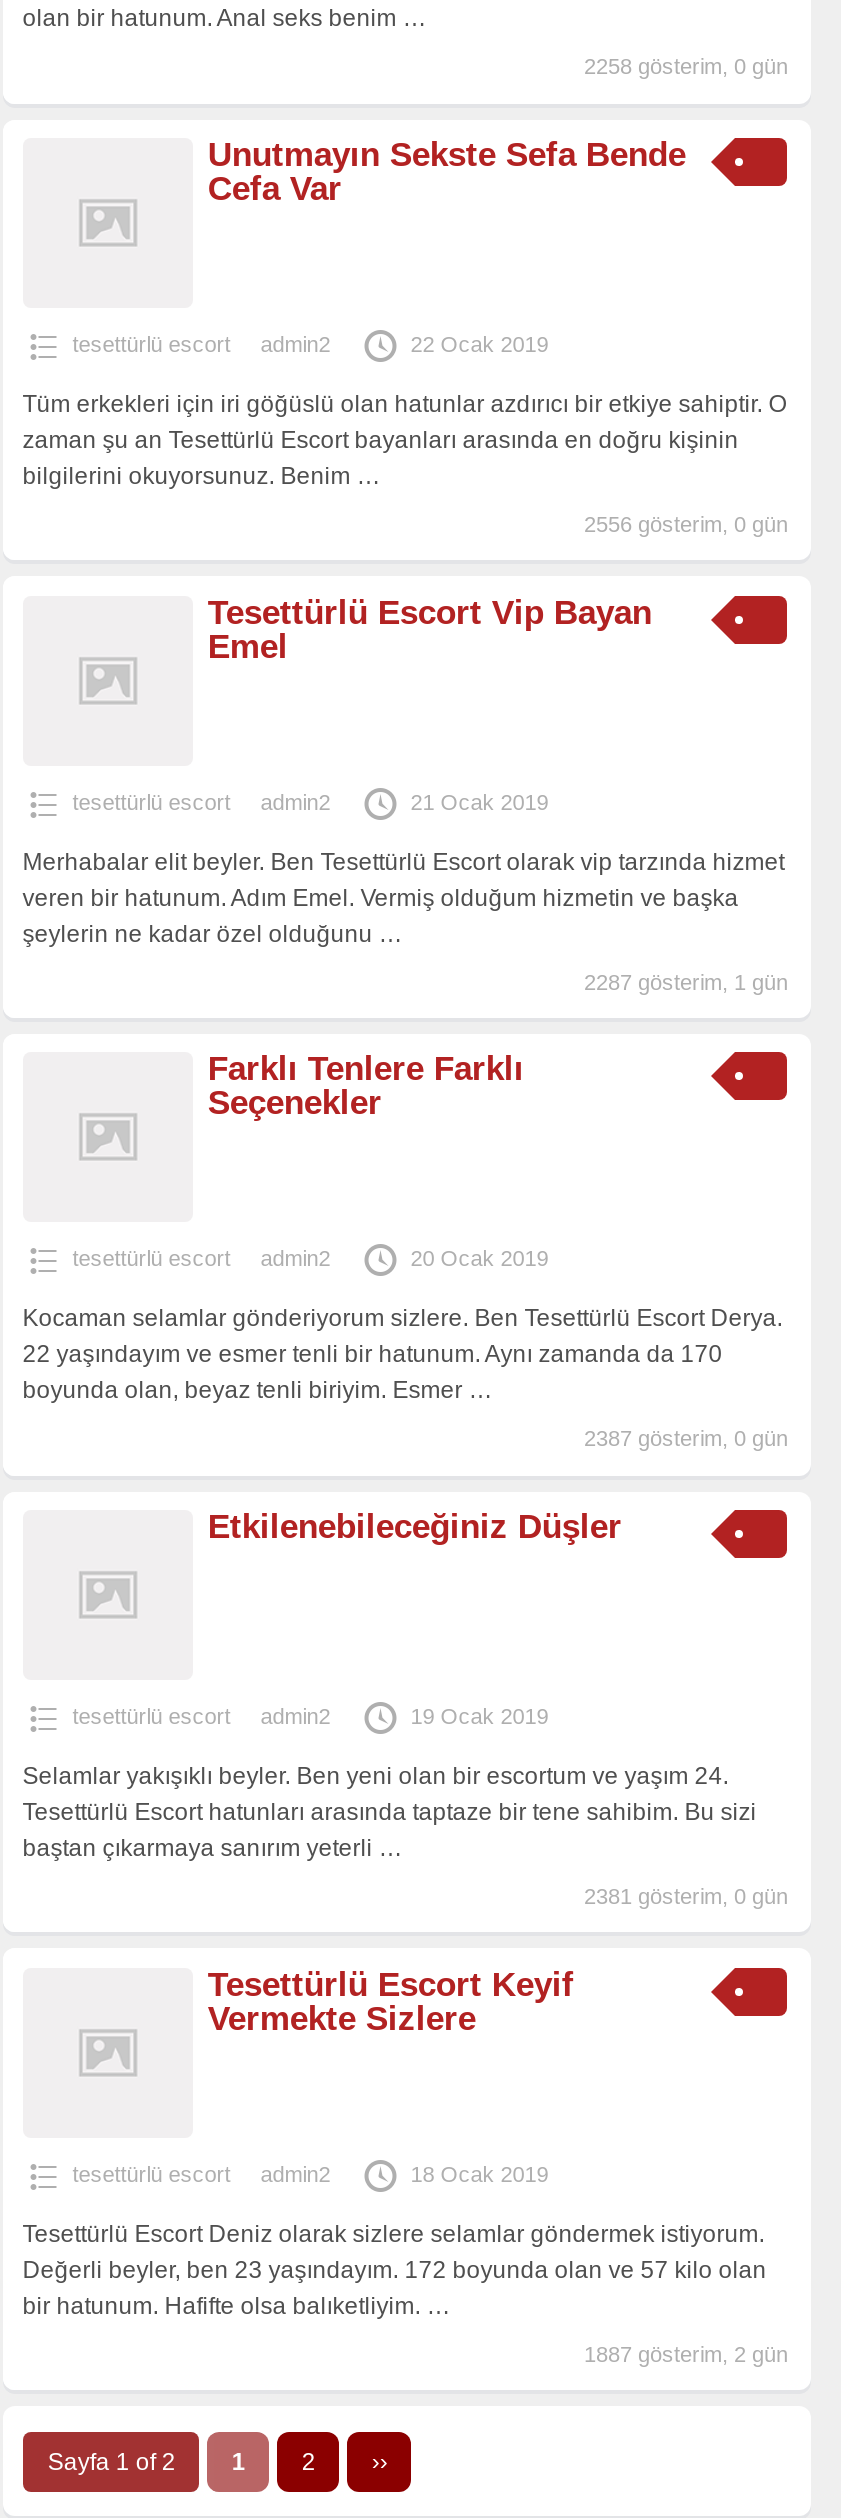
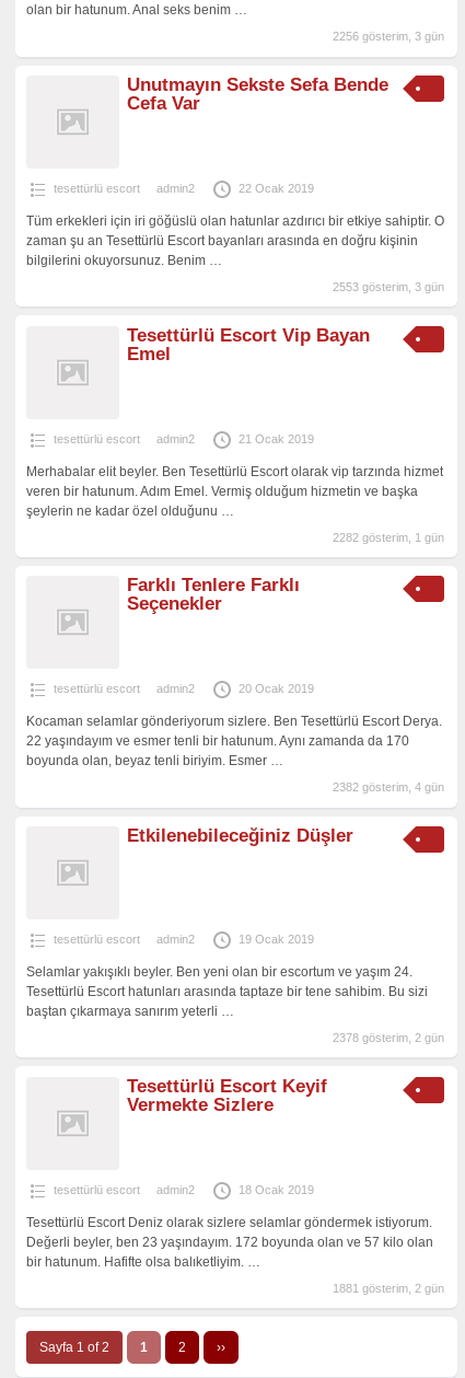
[584,54,788,78] 2258 gösterim, 0 gün -> [333,30,445,43] 2256 gösterim, 3 gün
[584,512,788,536] 2556 gösterim, 0 gün -> [333,280,445,293] 2553 gösterim, 3 gün
[584,969,788,993] 2287 gösterim, 1 gün -> [333,531,445,544] 2282 gösterim, 1 gün
[584,1427,788,1451] 2387 gösterim, 0 gün -> [333,781,445,794] 2382 gösterim, 4 gün
[584,1884,788,1908] 2381 gösterim, 0 gün -> [333,1031,445,1044] 2378 gösterim, 2 gün
[584,2342,788,2366] 1887 gösterim, 2 gün -> [333,1281,445,1295] 1881 gösterim, 2 gün

